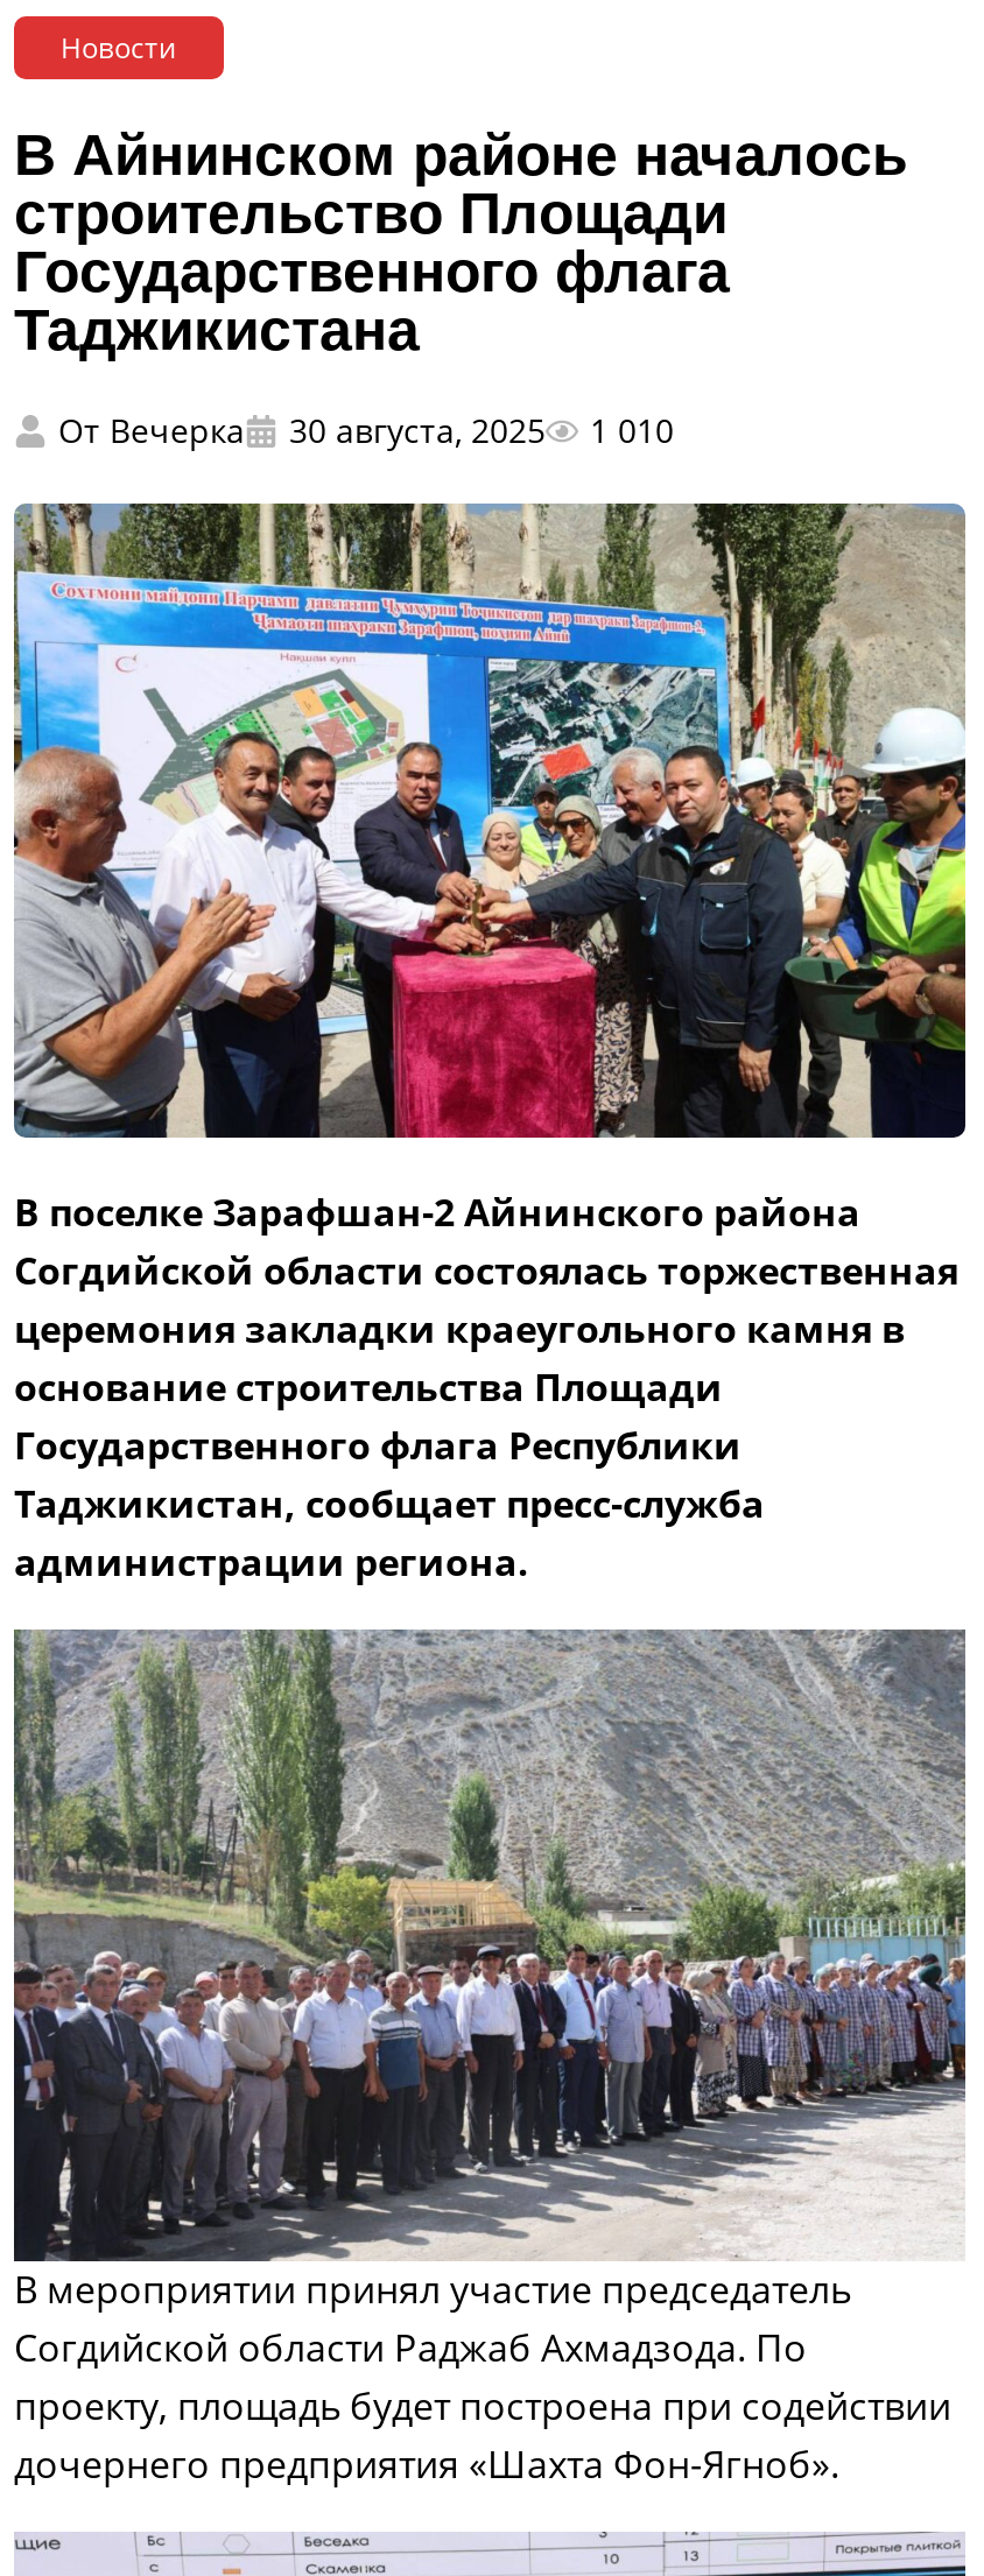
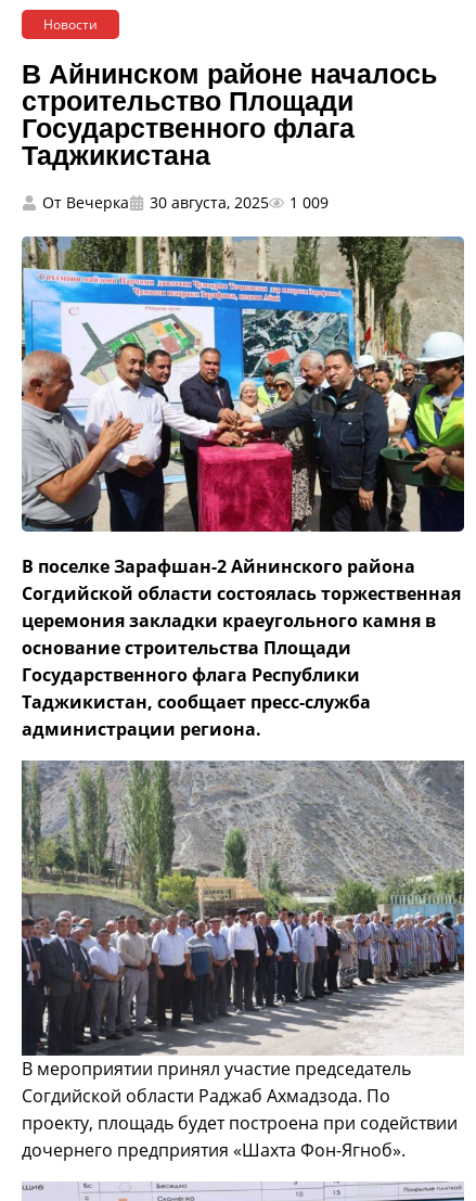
[58,408,674,452] От Вечерка 30 августа, 2025 1 010 -> [42,192,329,212] От Вечерка 30 августа, 2025 1 009

